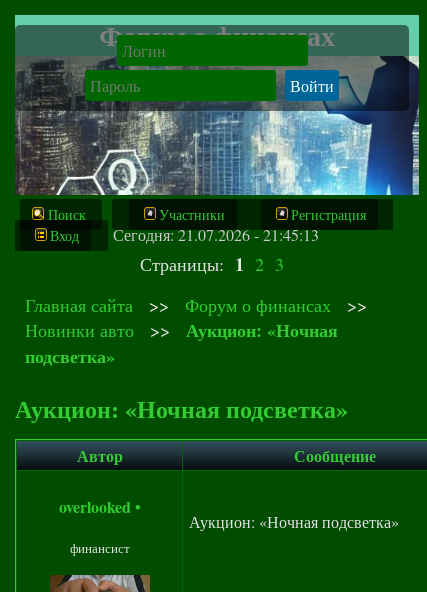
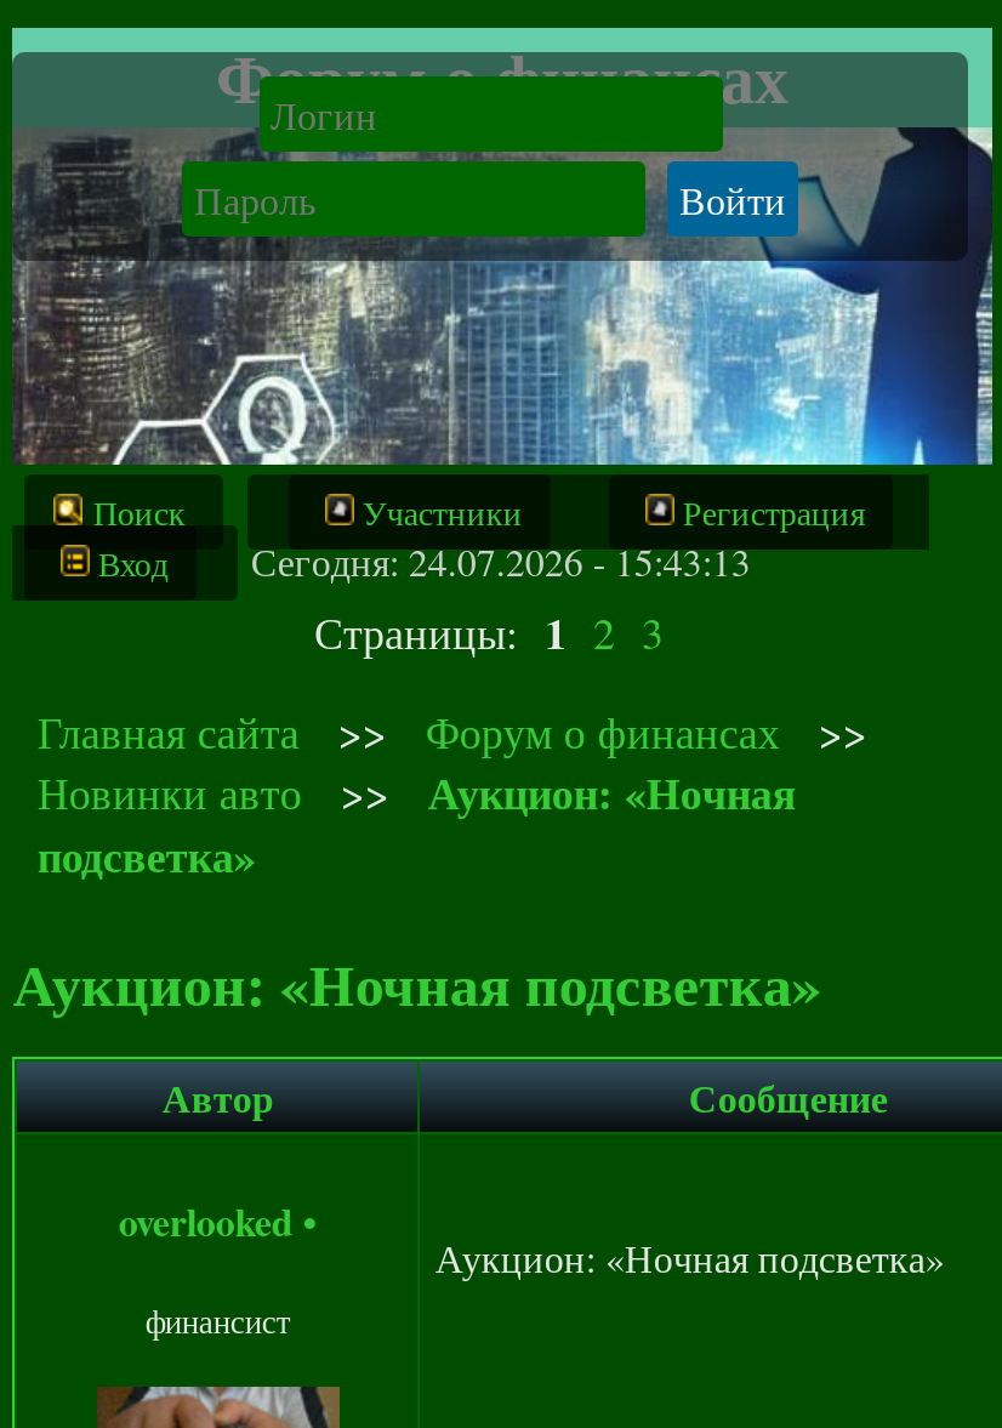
[50,224,319,245] Вход Сегодня: 21.07.2026 - 21:45:13 -> [98,535,751,586] Вход Сегодня: 24.07.2026 - 15:43:13

